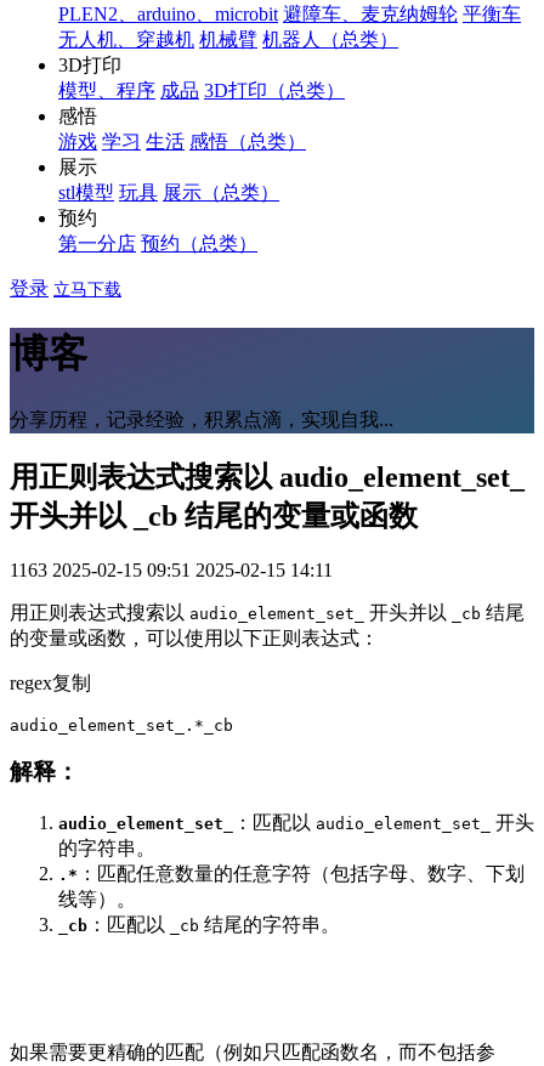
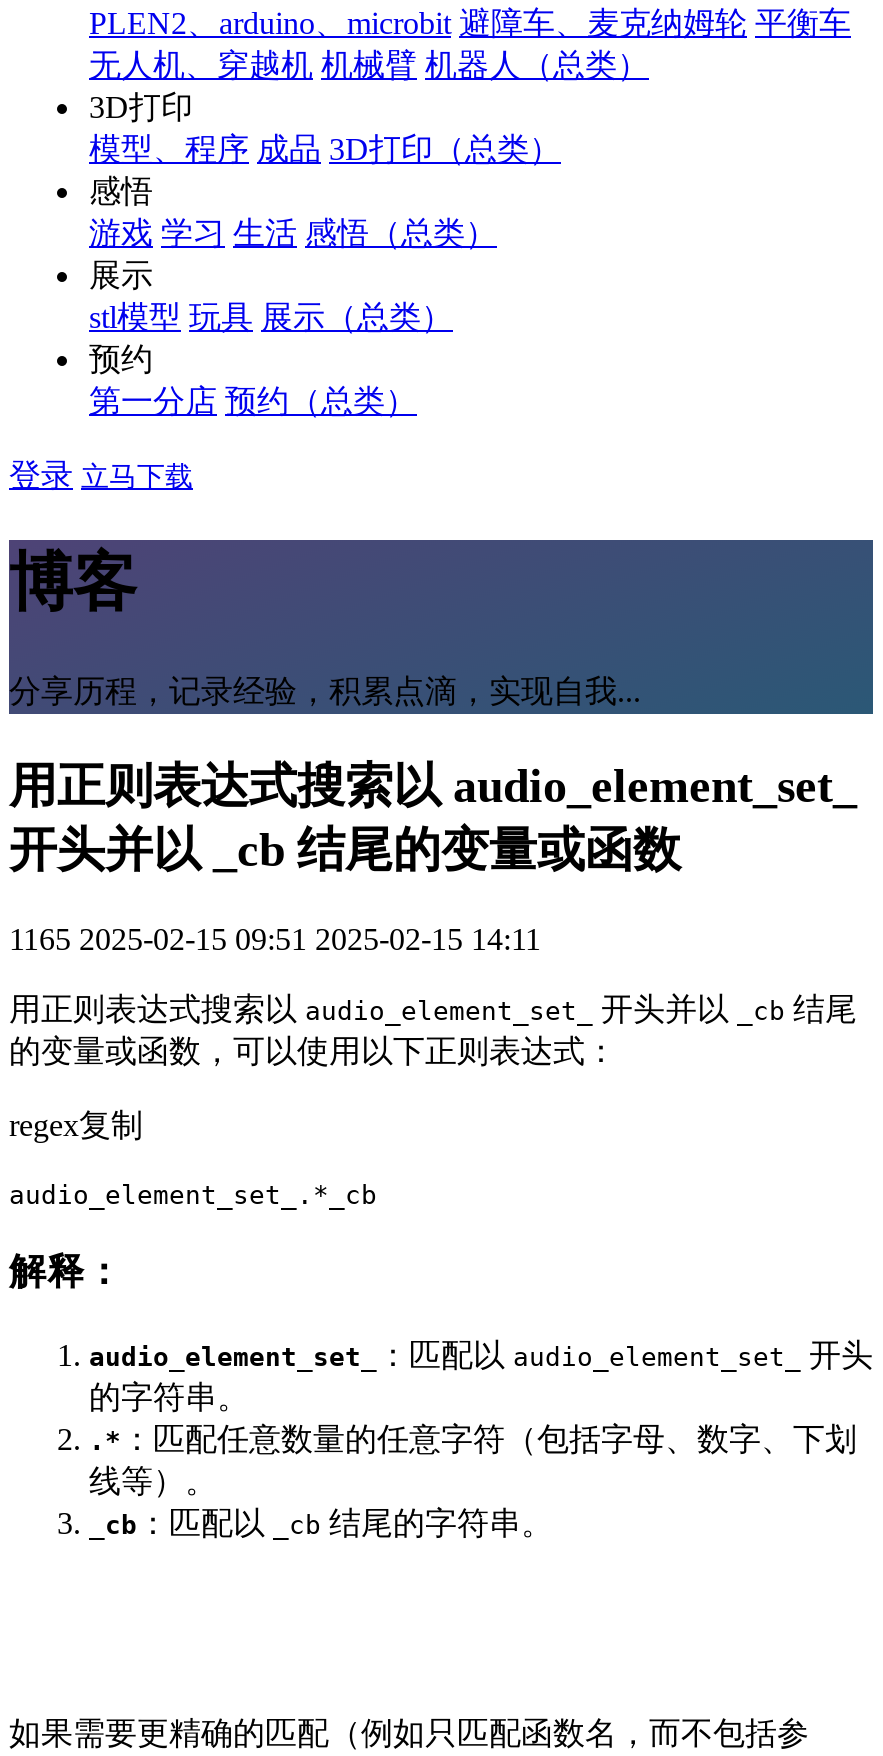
[10,559,333,580] 1163 2025-02-15 09:51 2025-02-15 14:11 -> [9,921,541,955] 1165 2025-02-15 09:51 2025-02-15 14:11

